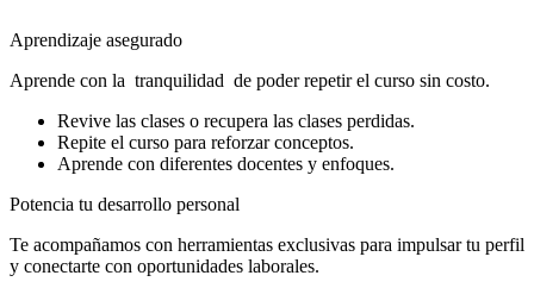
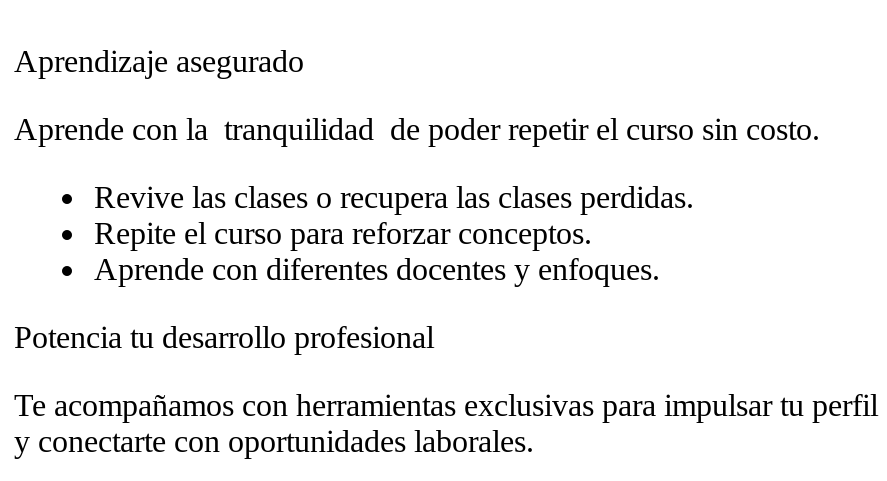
[10,194,240,214] Potencia tu desarrollo personal -> [14,319,434,353] Potencia tu desarrollo profesional

